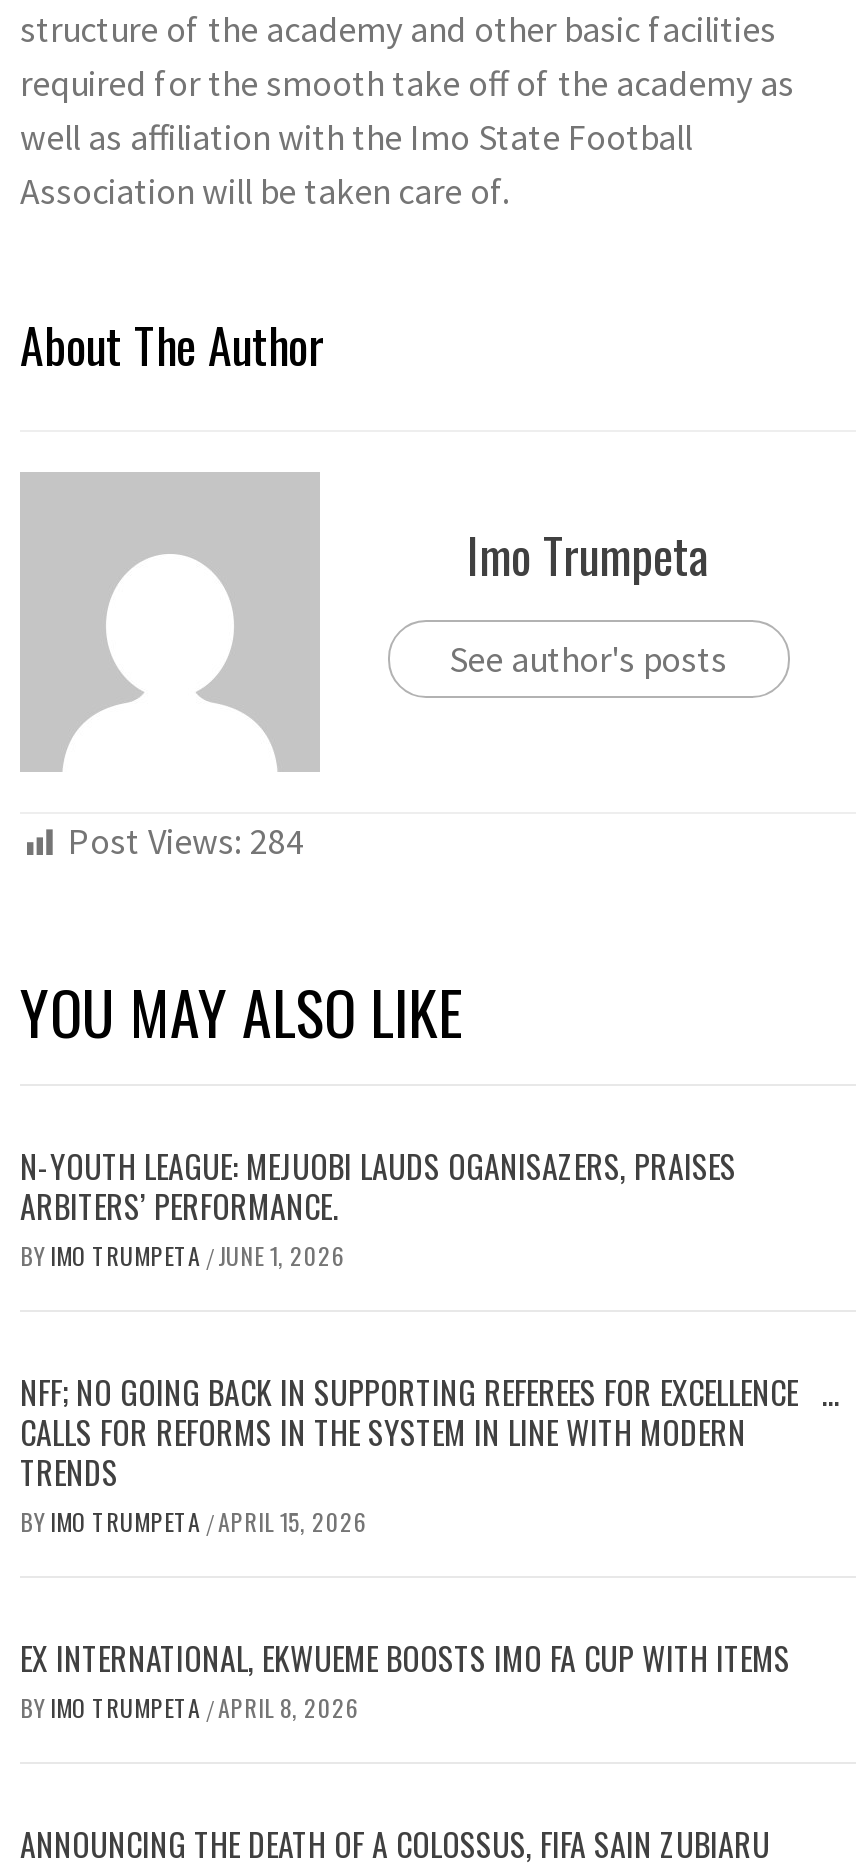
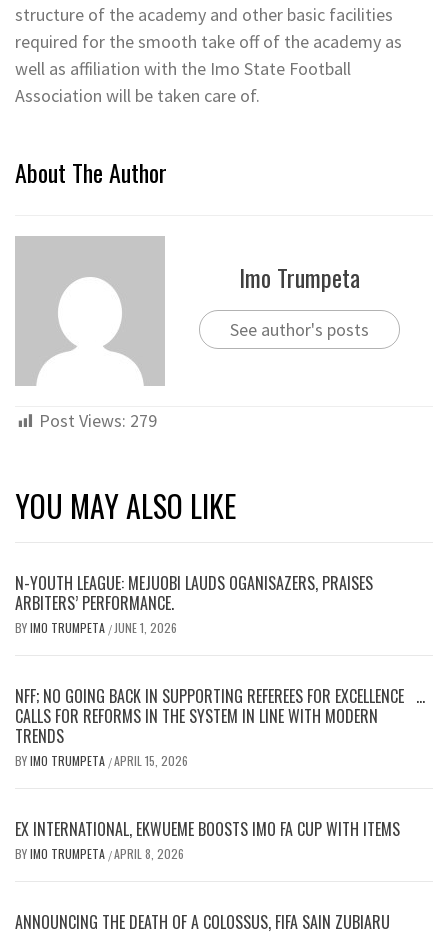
[68,818,304,864] Post Views: 284 -> [39,409,157,432] Post Views: 279

